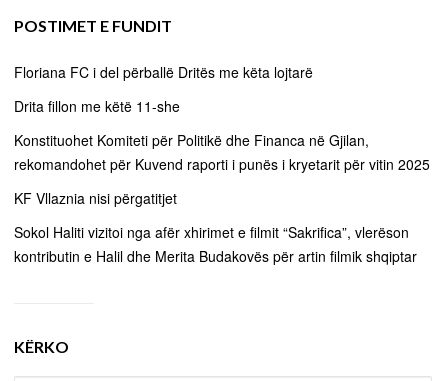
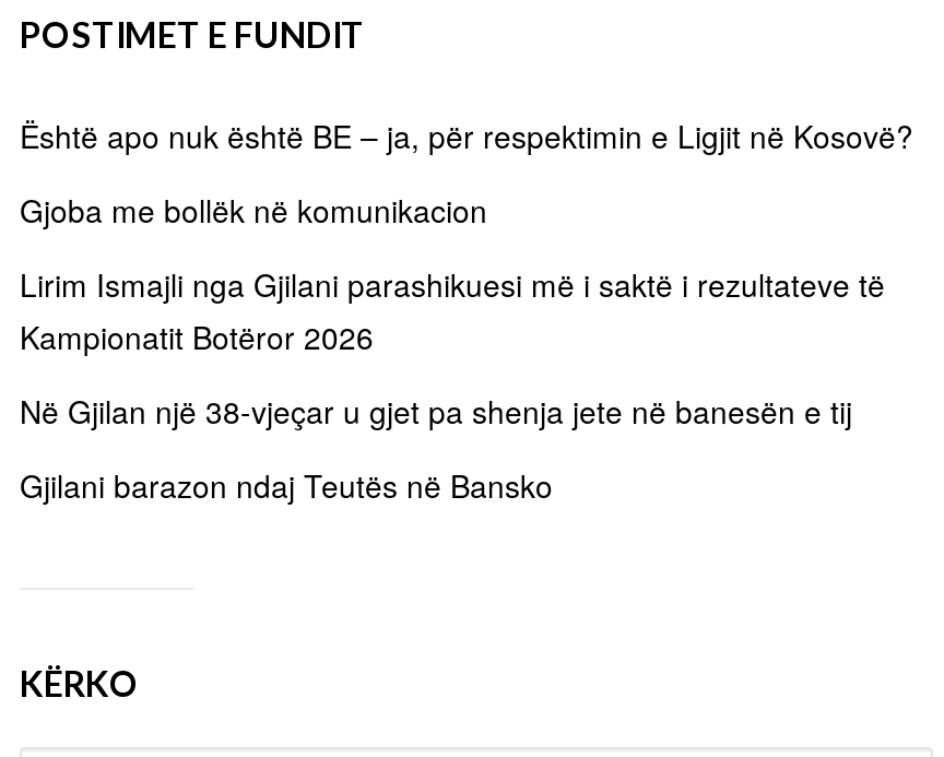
[14,62,313,82] Floriana FC i del përballë Dritës me këta lojtarë -> [20,114,913,158] Është apo nuk është BE – ja, për respektimin e Ligjit në Kosovë?
[14,96,180,116] Drita fillon me këtë 11-she -> [20,189,487,232] Gjoba me bollëk në komunikacion
[14,130,430,174] Konstituohet Komiteti për Politikë dhe Financa në Gjilan, | rekomandohet për Kuvend raporti i punës i kryetarit për vitin 2025 -> [20,263,885,359] Lirim Ismajli nga Gjilani parashikuesi më i saktë i rezultateve të | Kampionatit Botëror 2026
[14,188,177,208] KF Vllaznia nisi përgatitjet -> [20,390,852,433] Në Gjilan një 38-vjeçar u gjet pa shenja jete në banesën e tij
[14,222,417,266] Sokol Haliti vizitoi nga afër xhirimet e filmit “Sakrifica”, vlerëson | kontributin e Halil dhe Merita Budakovës për artin filmik shqiptar -> [20,464,553,508] Gjilani barazon ndaj Teutës në Bansko

